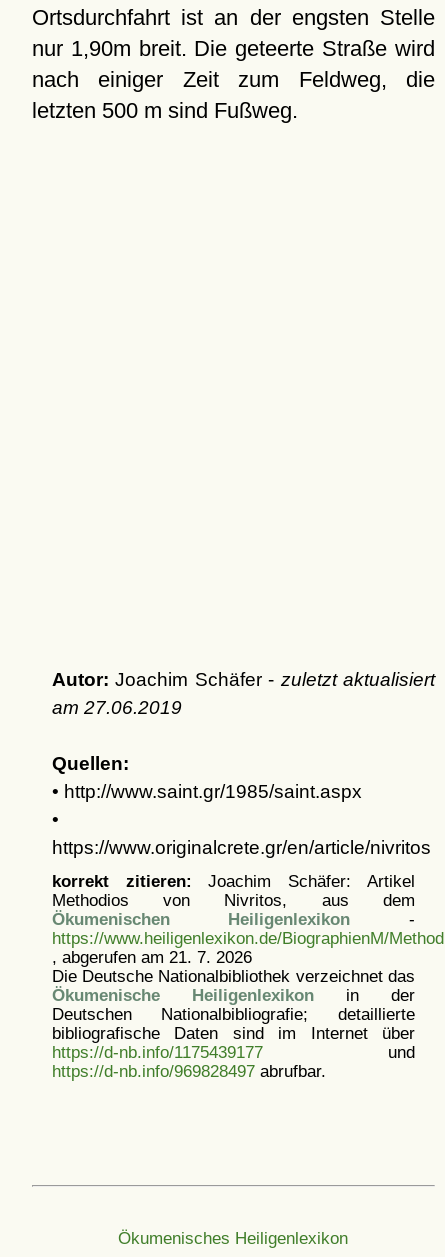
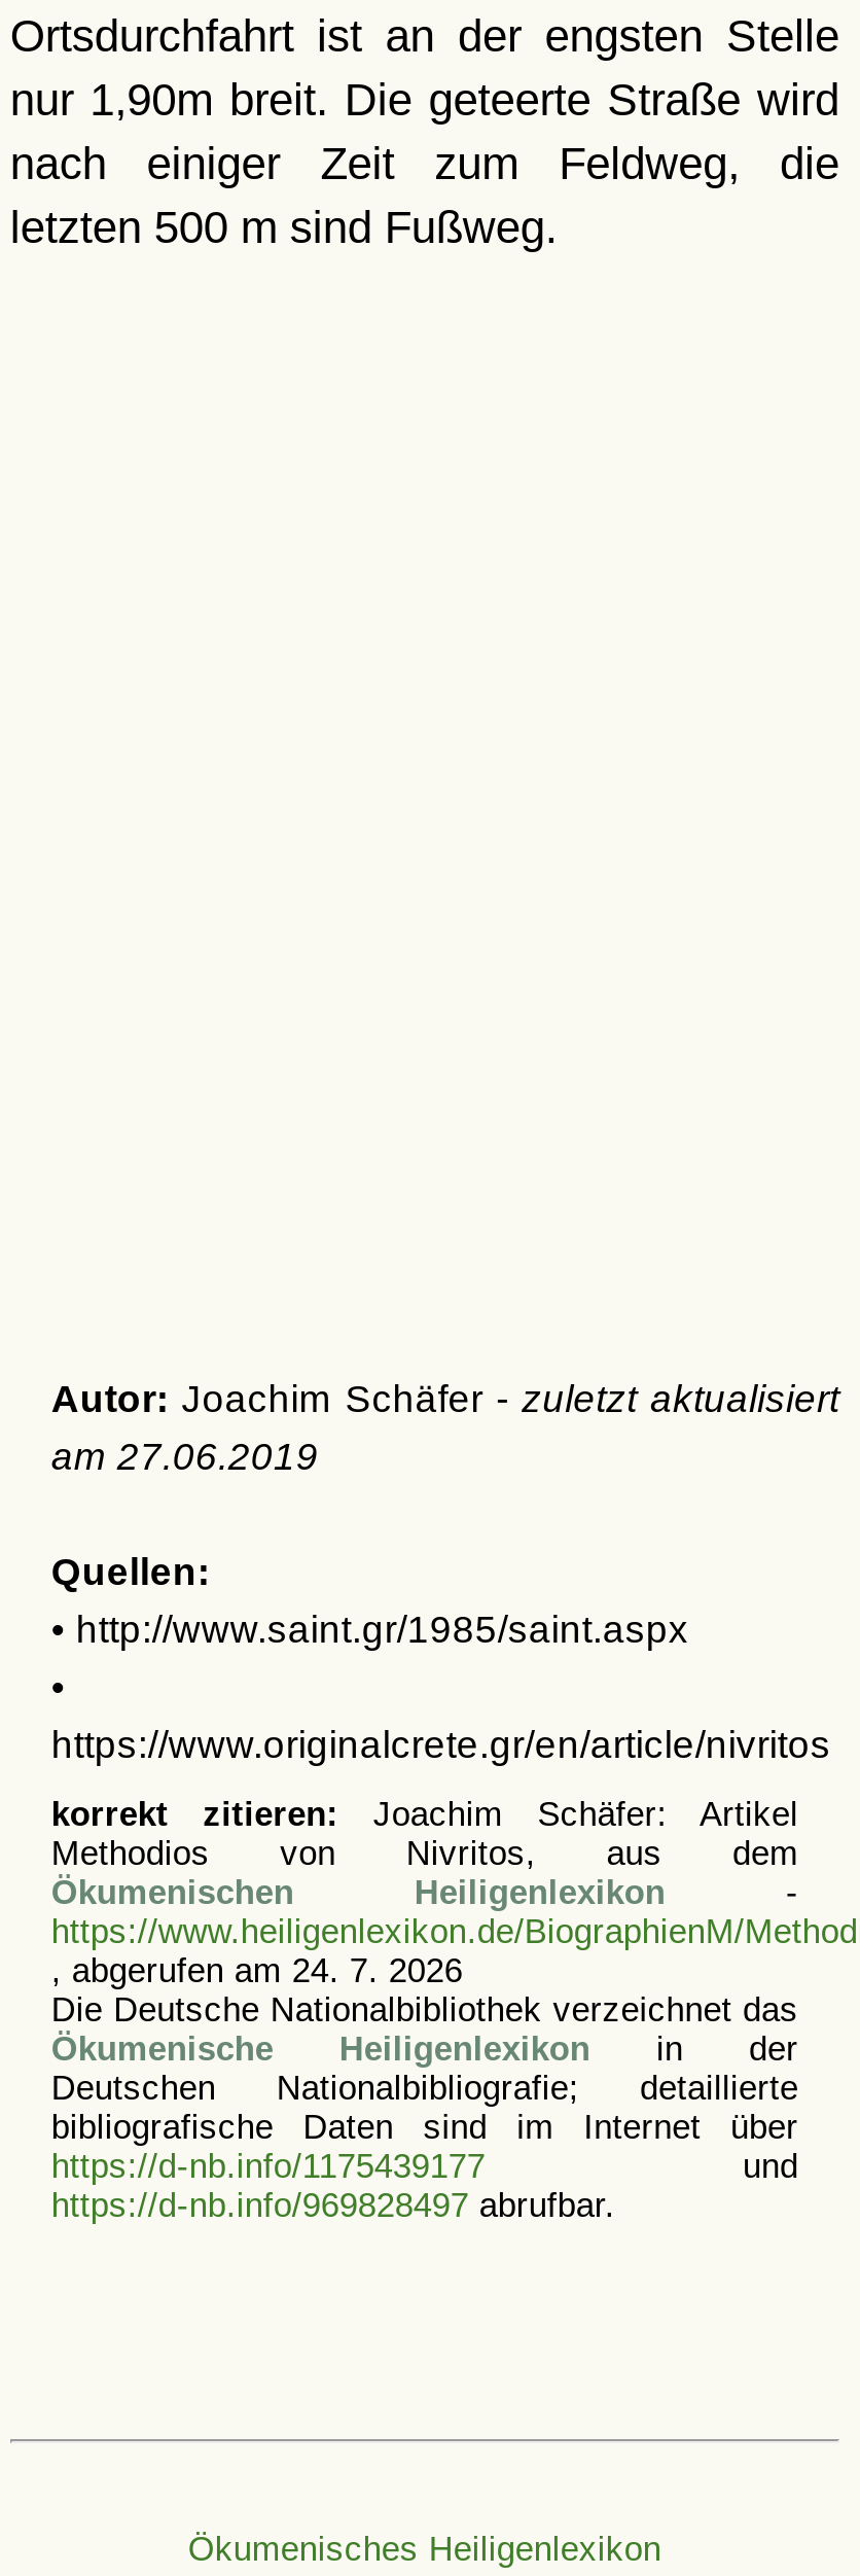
[52,948,252,966] , abgerufen am 21. 7. 2026 -> [51,1951,463,1988] , abgerufen am 24. 7. 2026

